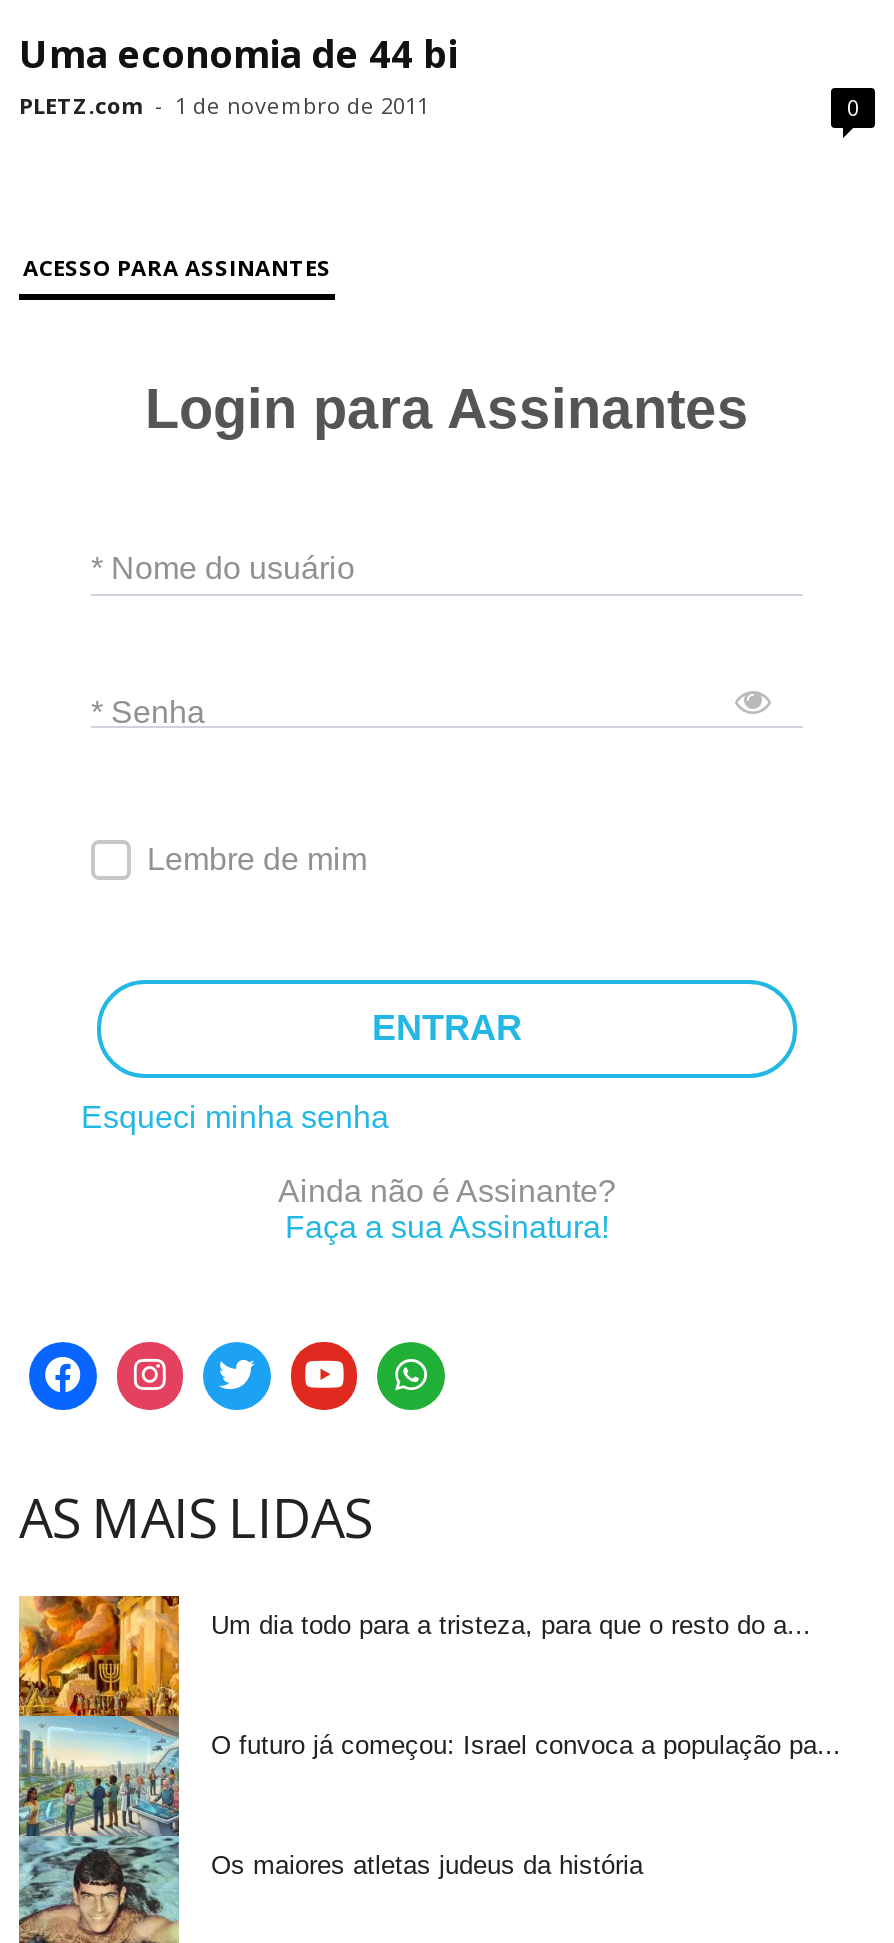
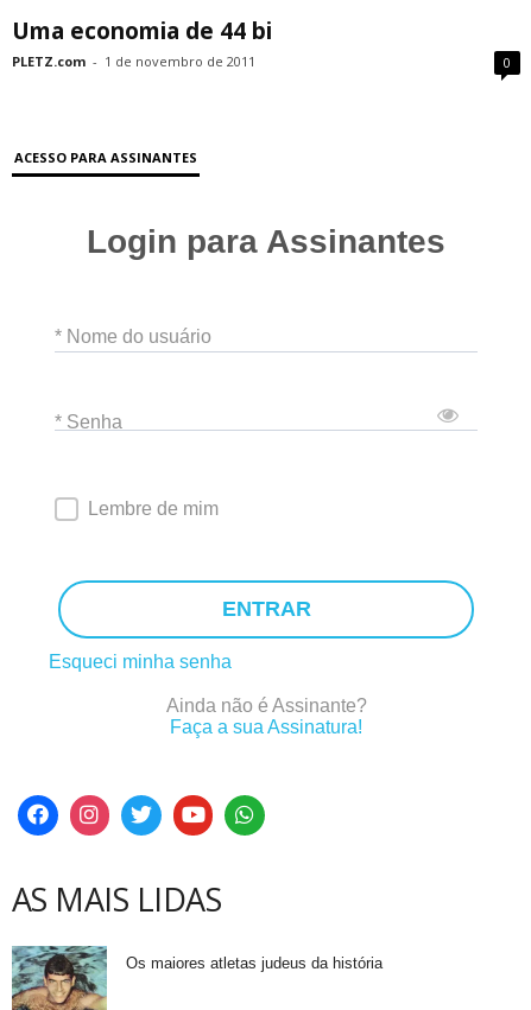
[17,1592,811,1836] [image] | Um dia todo para a tristeza, para que o resto do a... -> none
[211,1730,841,1760] O futuro já começou: Israel convoca a população pa... -> none

